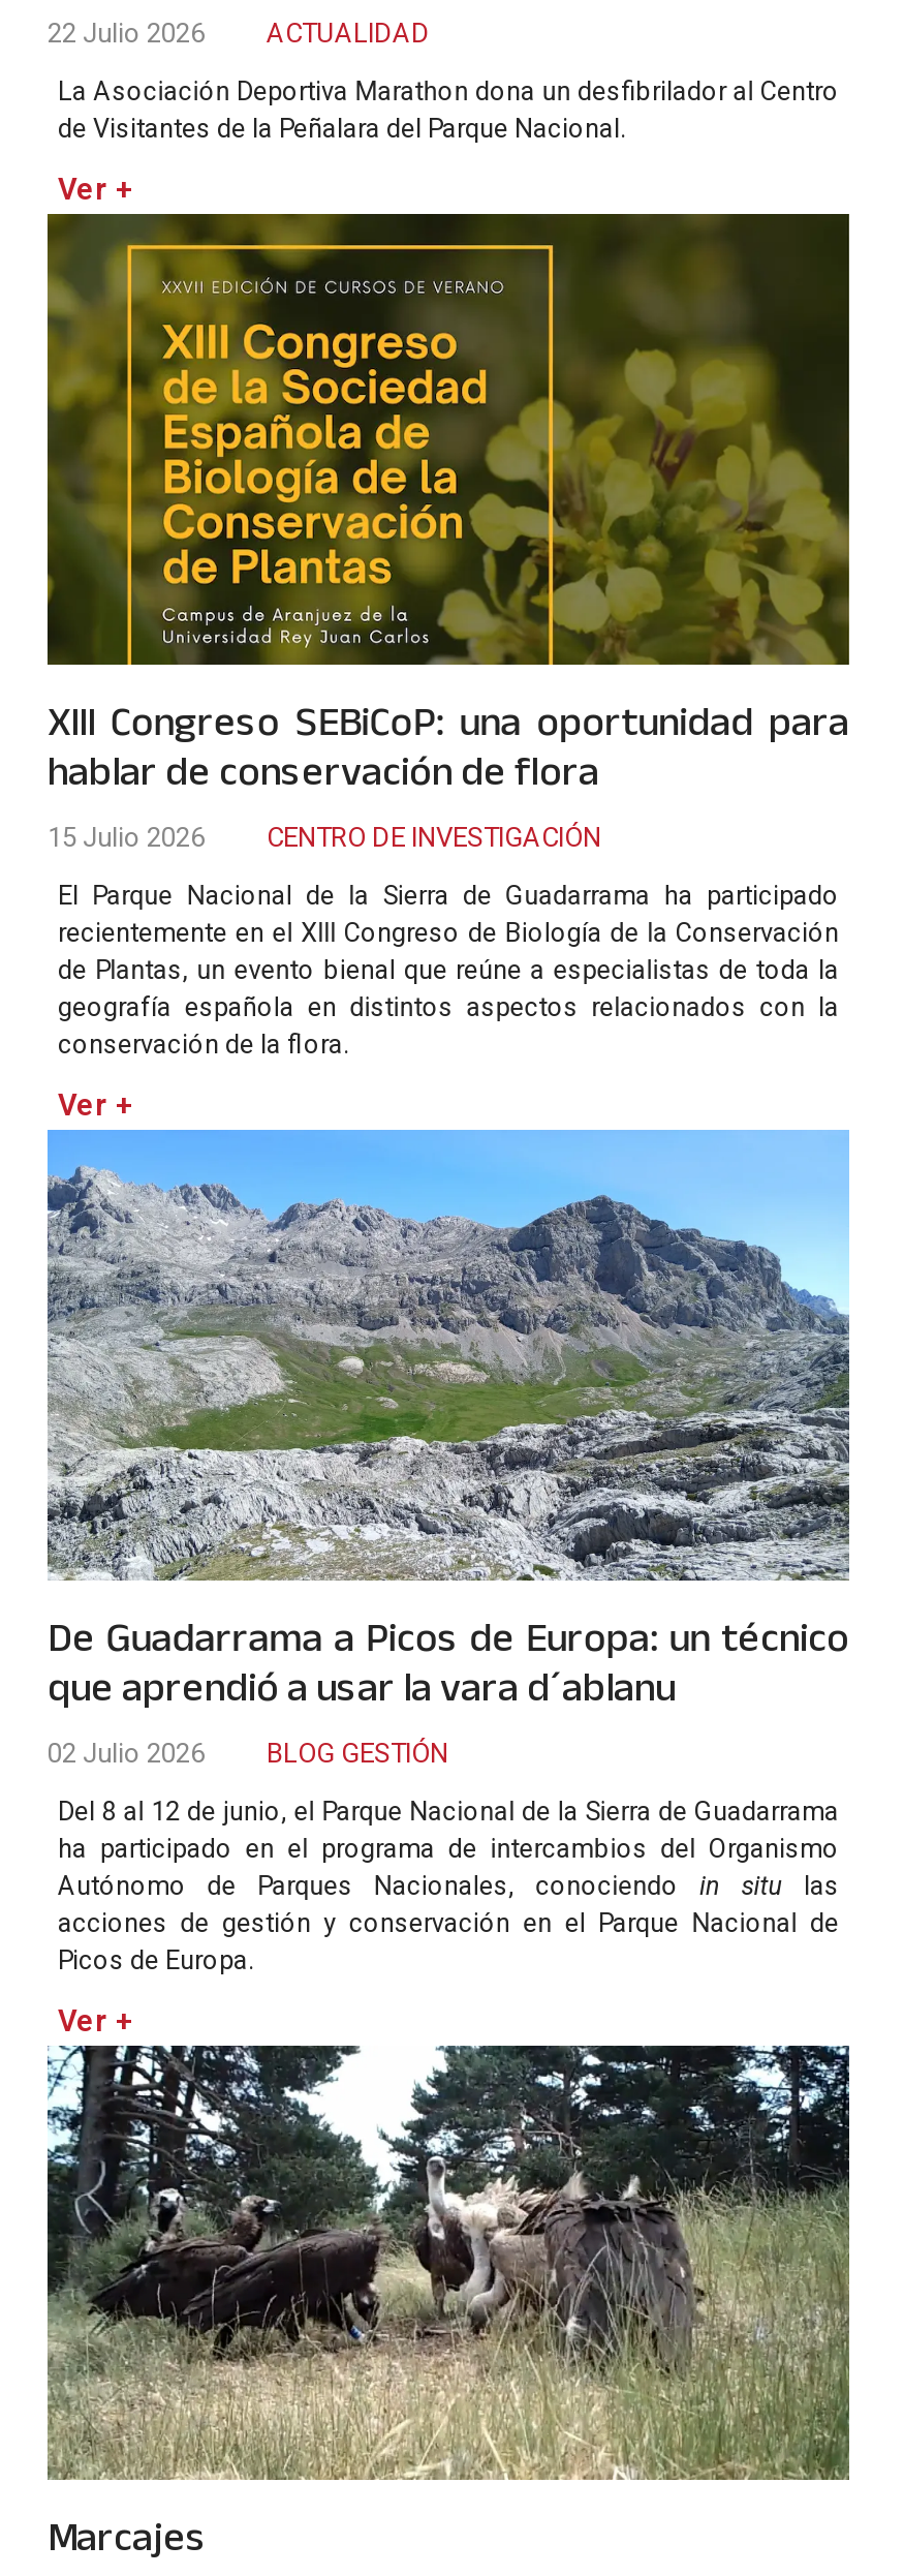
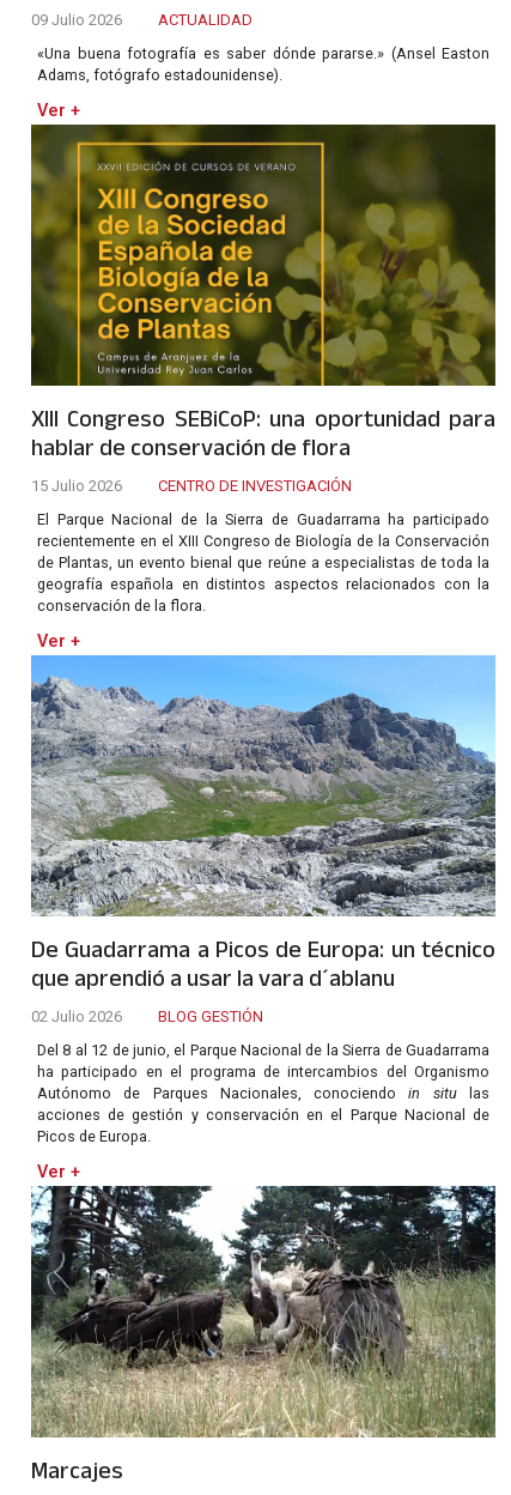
[48,17,430,48] 22 Julio 2026 ACTUALIDAD -> [31,11,253,29] 09 Julio 2026 ACTUALIDAD
[58,75,839,143] La Asociación Deportiva Marathon dona un desfibrilador al Centro | de Visitantes de la Peñalara del Parque Nacional. -> [37,44,489,84] «Una buena fotografía es saber dónde pararse.» (Ansel Easton | Adams, fotógrafo estadounidense).

